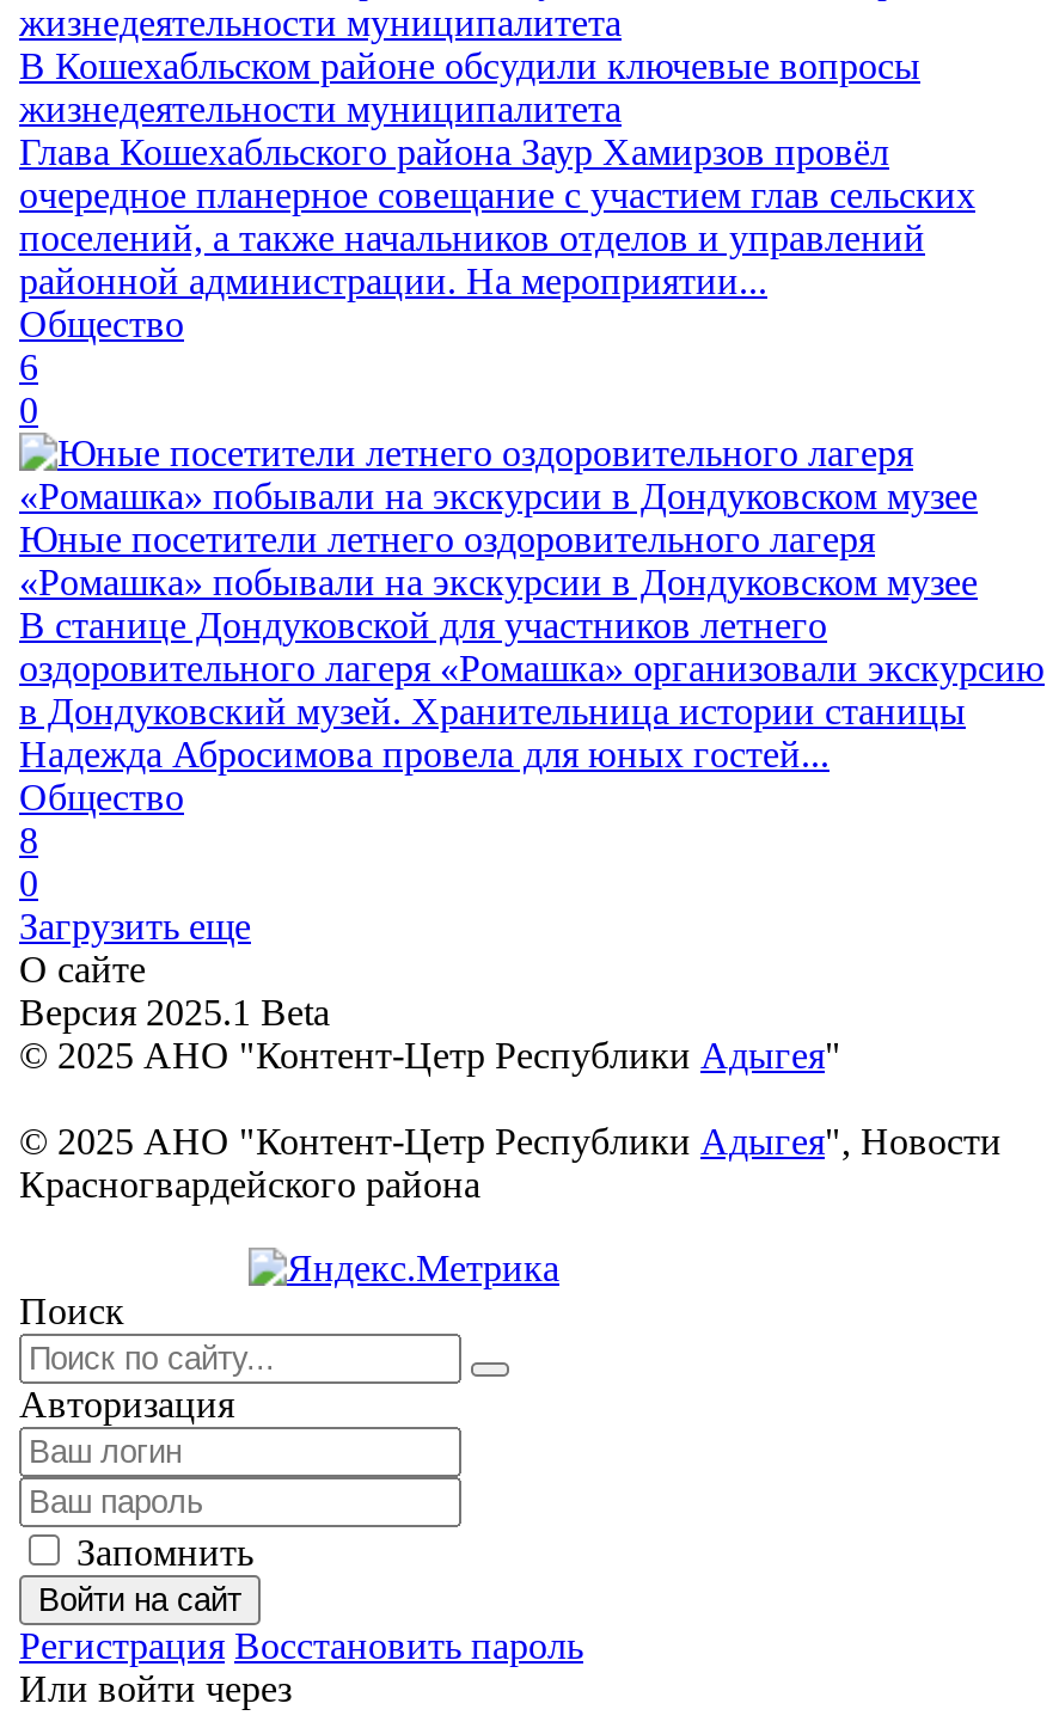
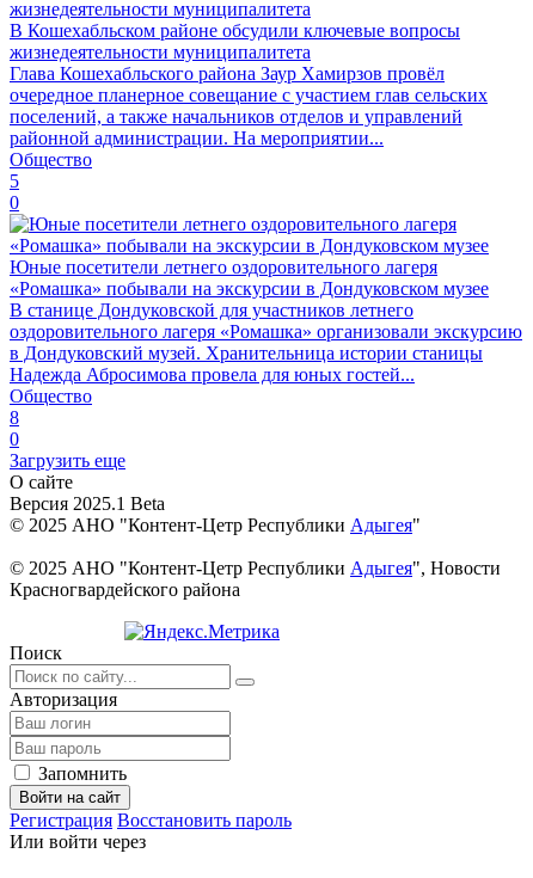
[19,347,38,387] 6 -> [10,171,19,191] 5

